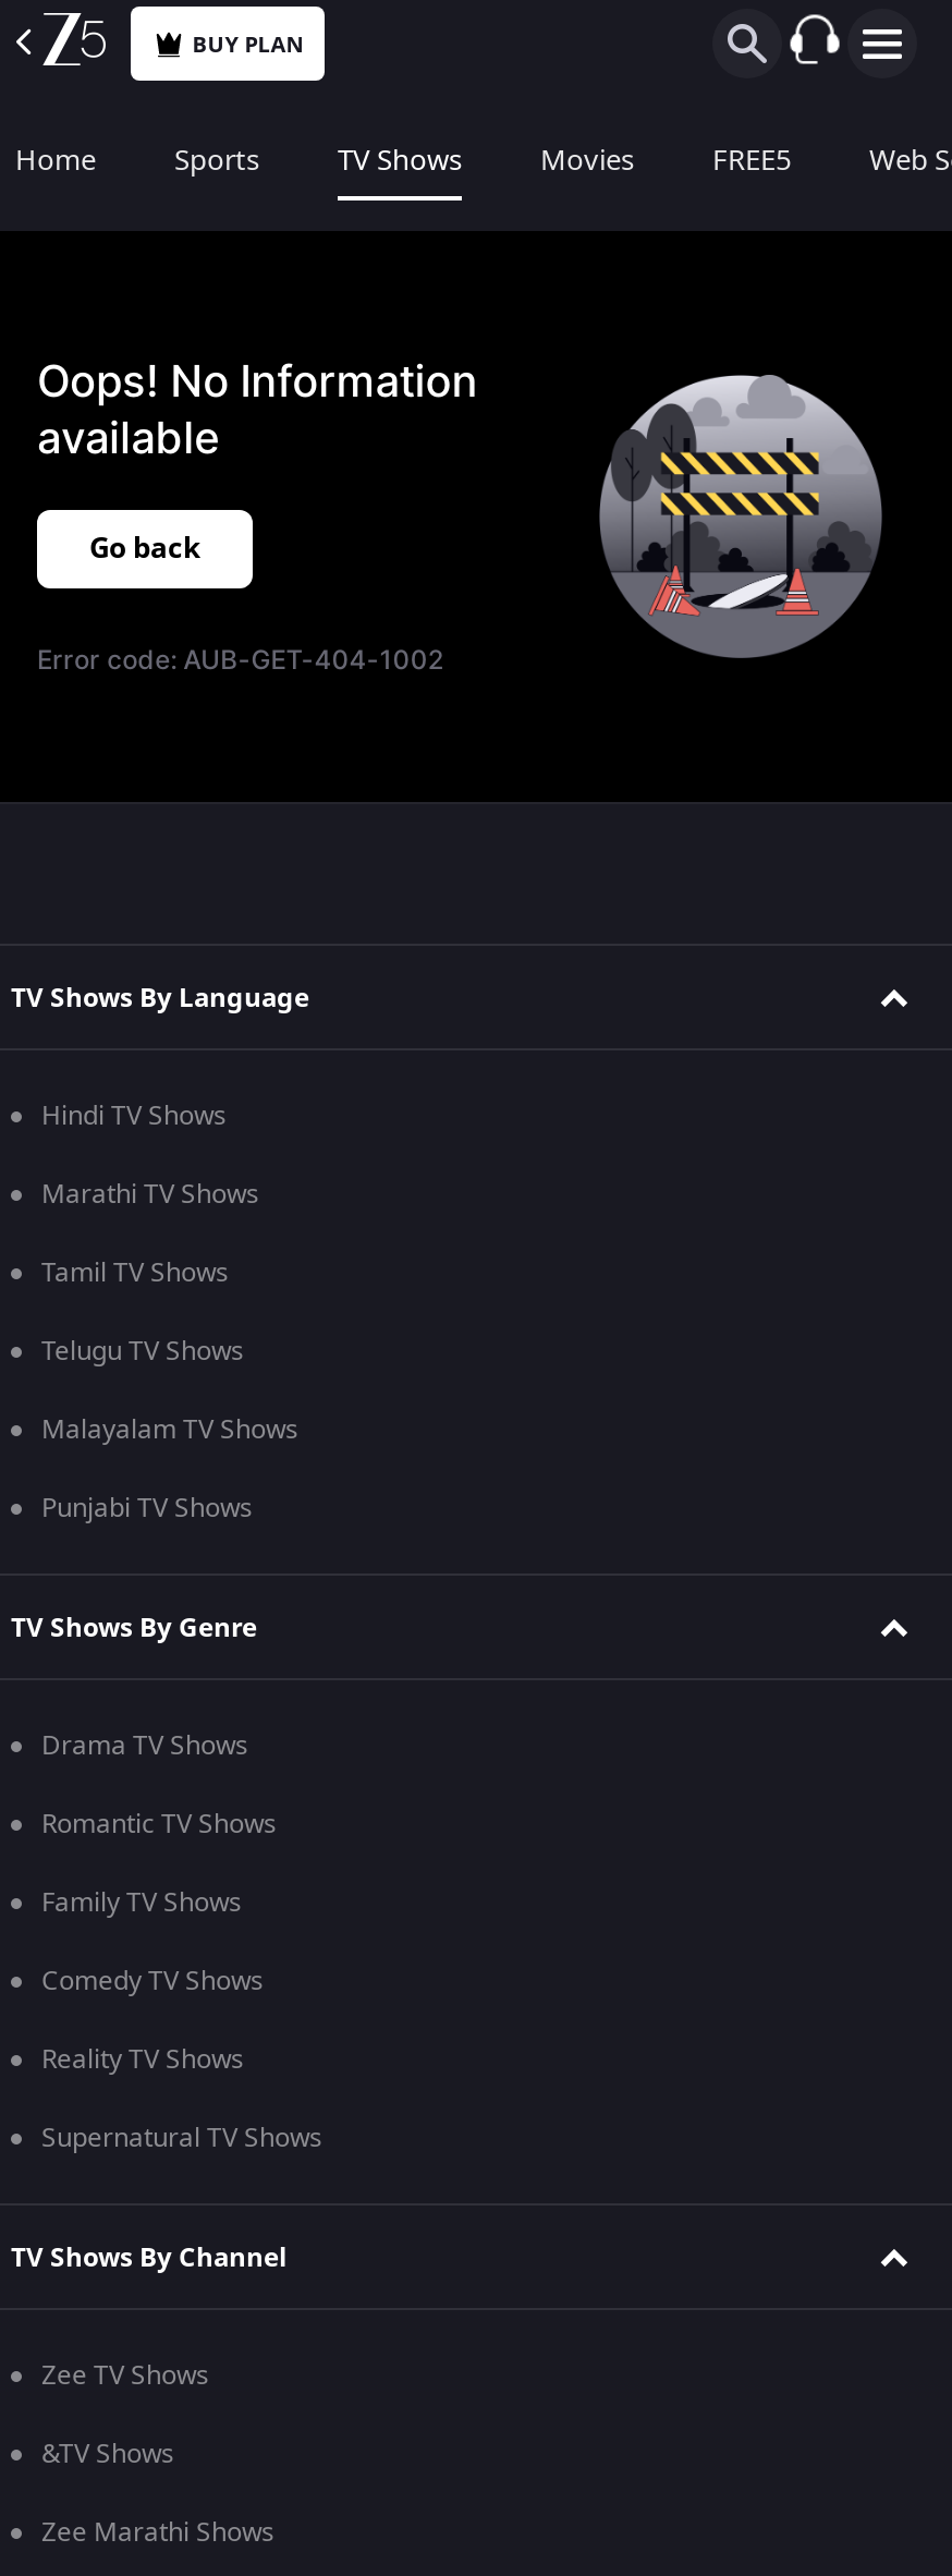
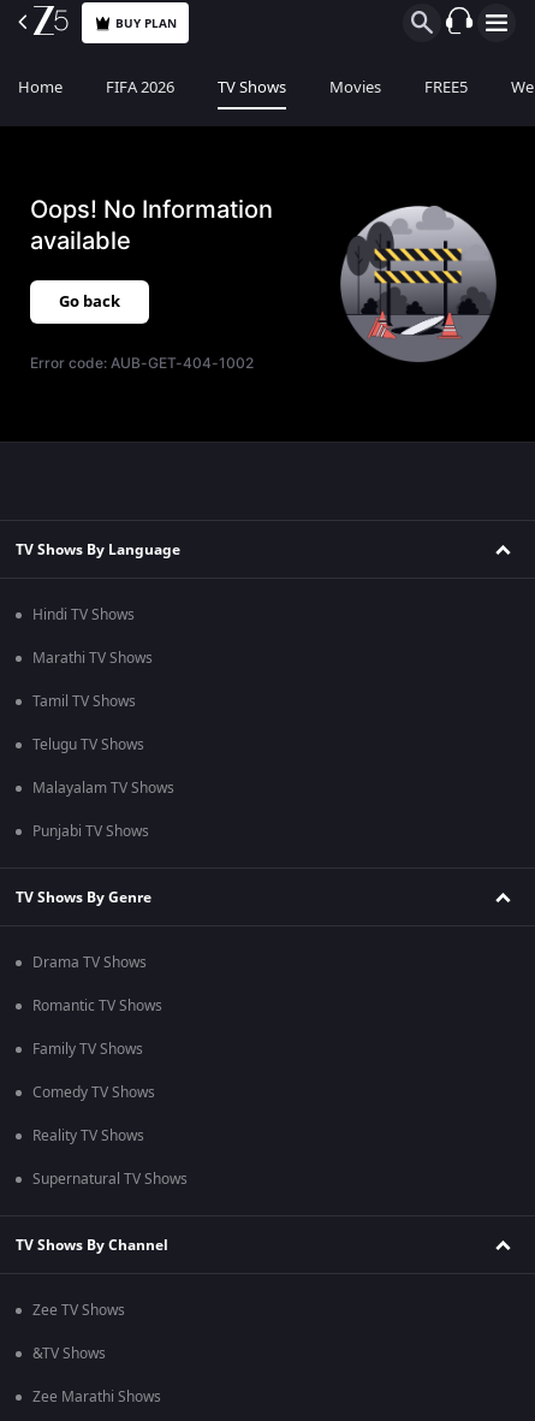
[174,139,259,181] Sports -> [106,76,174,99] FIFA 2026

